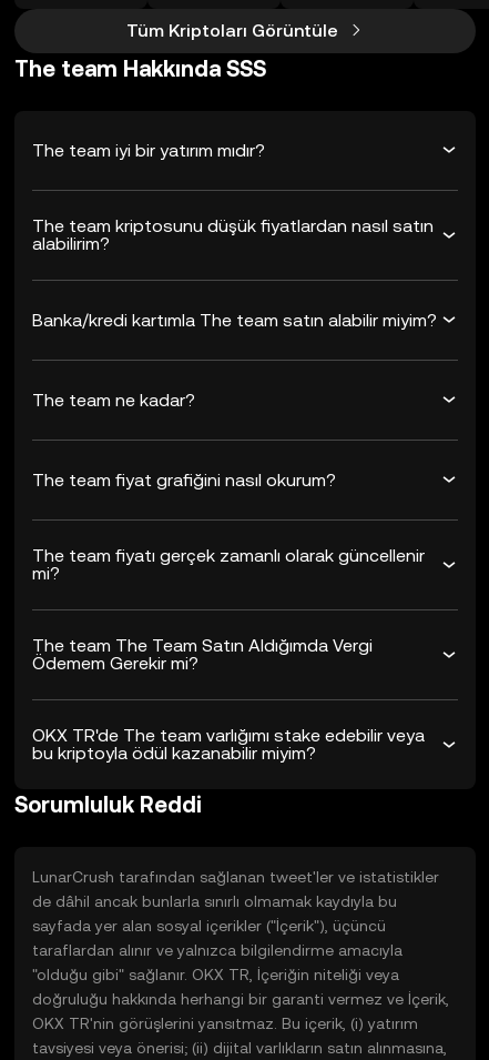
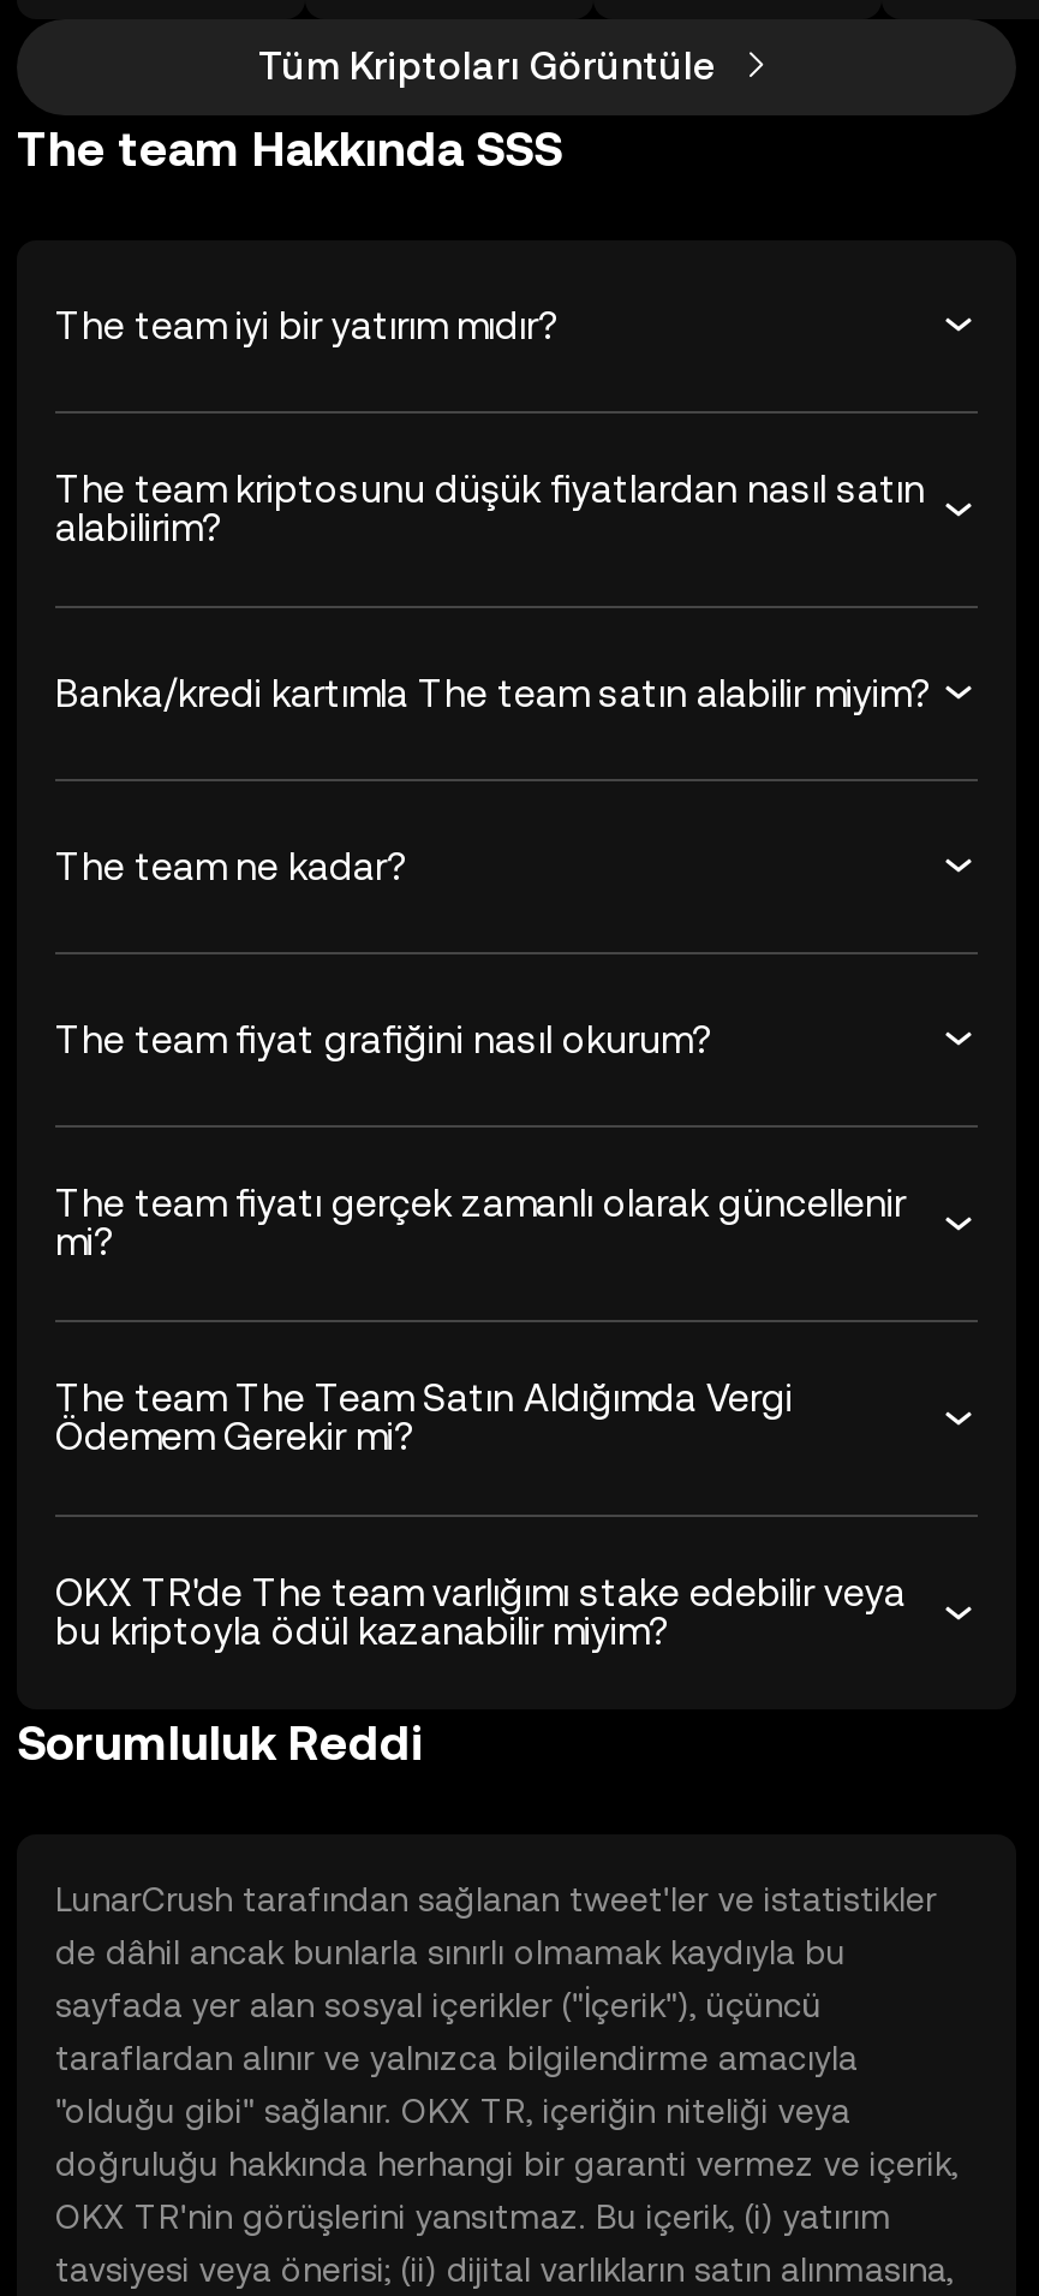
[32,966,399,983] "olduğu gibi" sağlanır. OKX TR, İçeriğin niteliği veya -> [55,2092,850,2130] "olduğu gibi" sağlanır. OKX TR, içeriğin niteliği veya
[32,990,449,1008] doğruluğu hakkında herhangi bir garanti vermez ve İçerik, -> [55,2145,959,2183] doğruluğu hakkında herhangi bir garanti vermez ve içerik,

